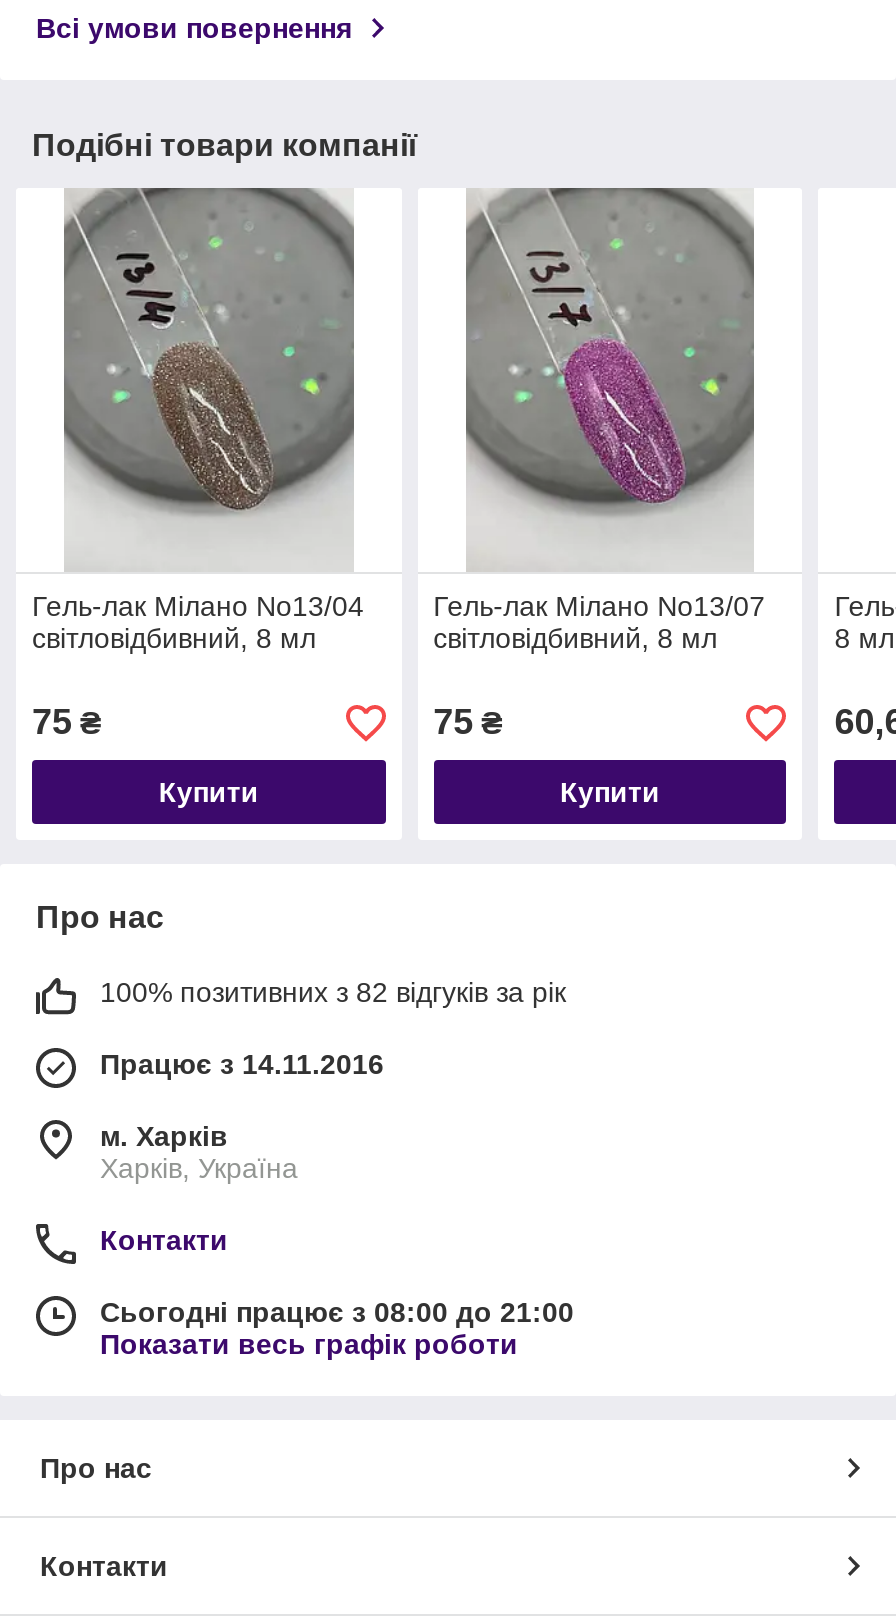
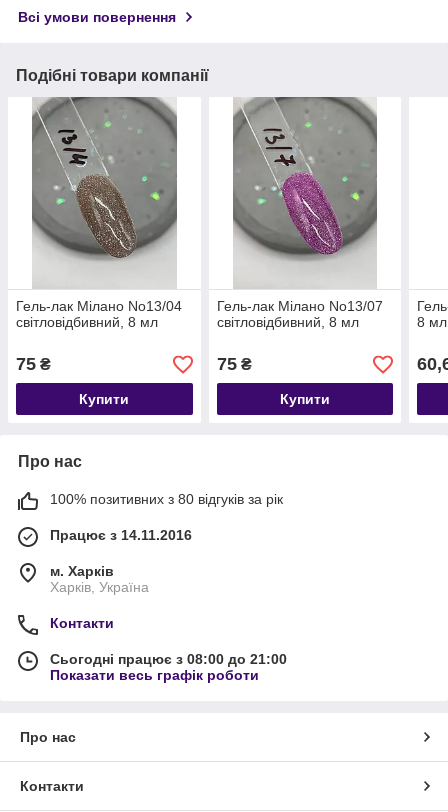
[100,977,566,1009] 100% позитивних з 82 відгуків за рік -> [50,491,283,507] 100% позитивних з 80 відгуків за рік

